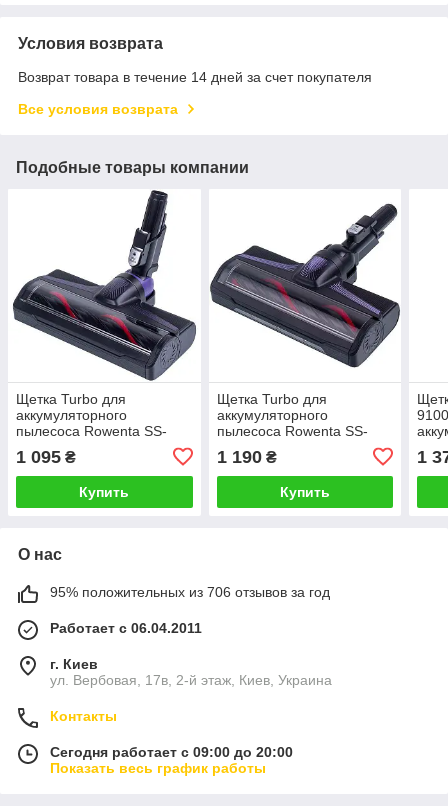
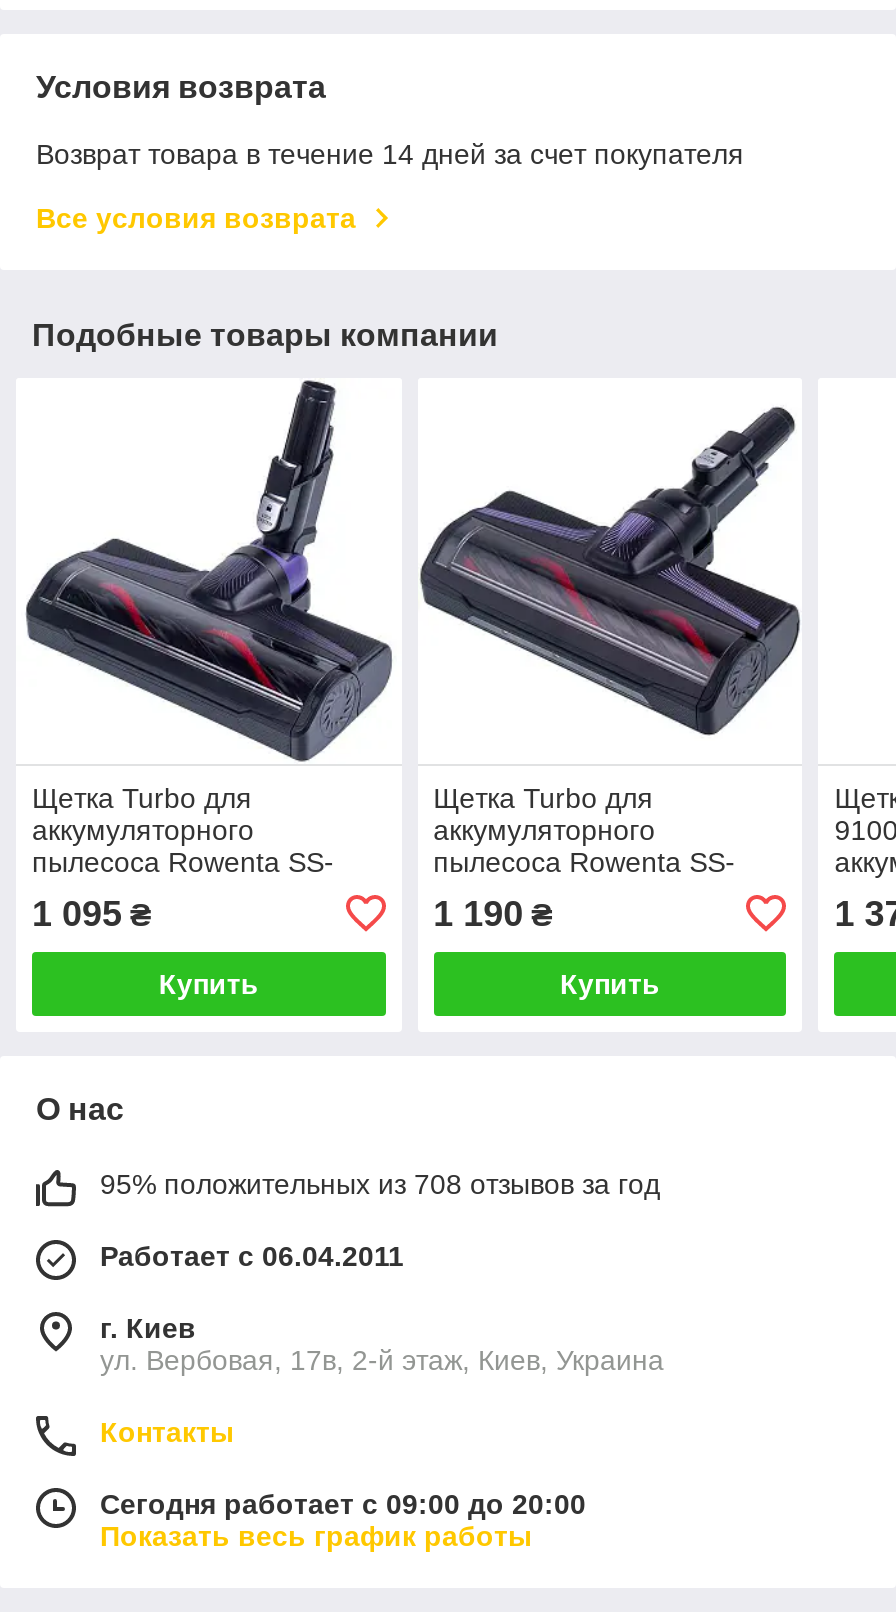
[50,583,330,599] 95% положительных из 706 отзывов за год -> [100,1167,660,1199] 95% положительных из 708 отзывов за год

